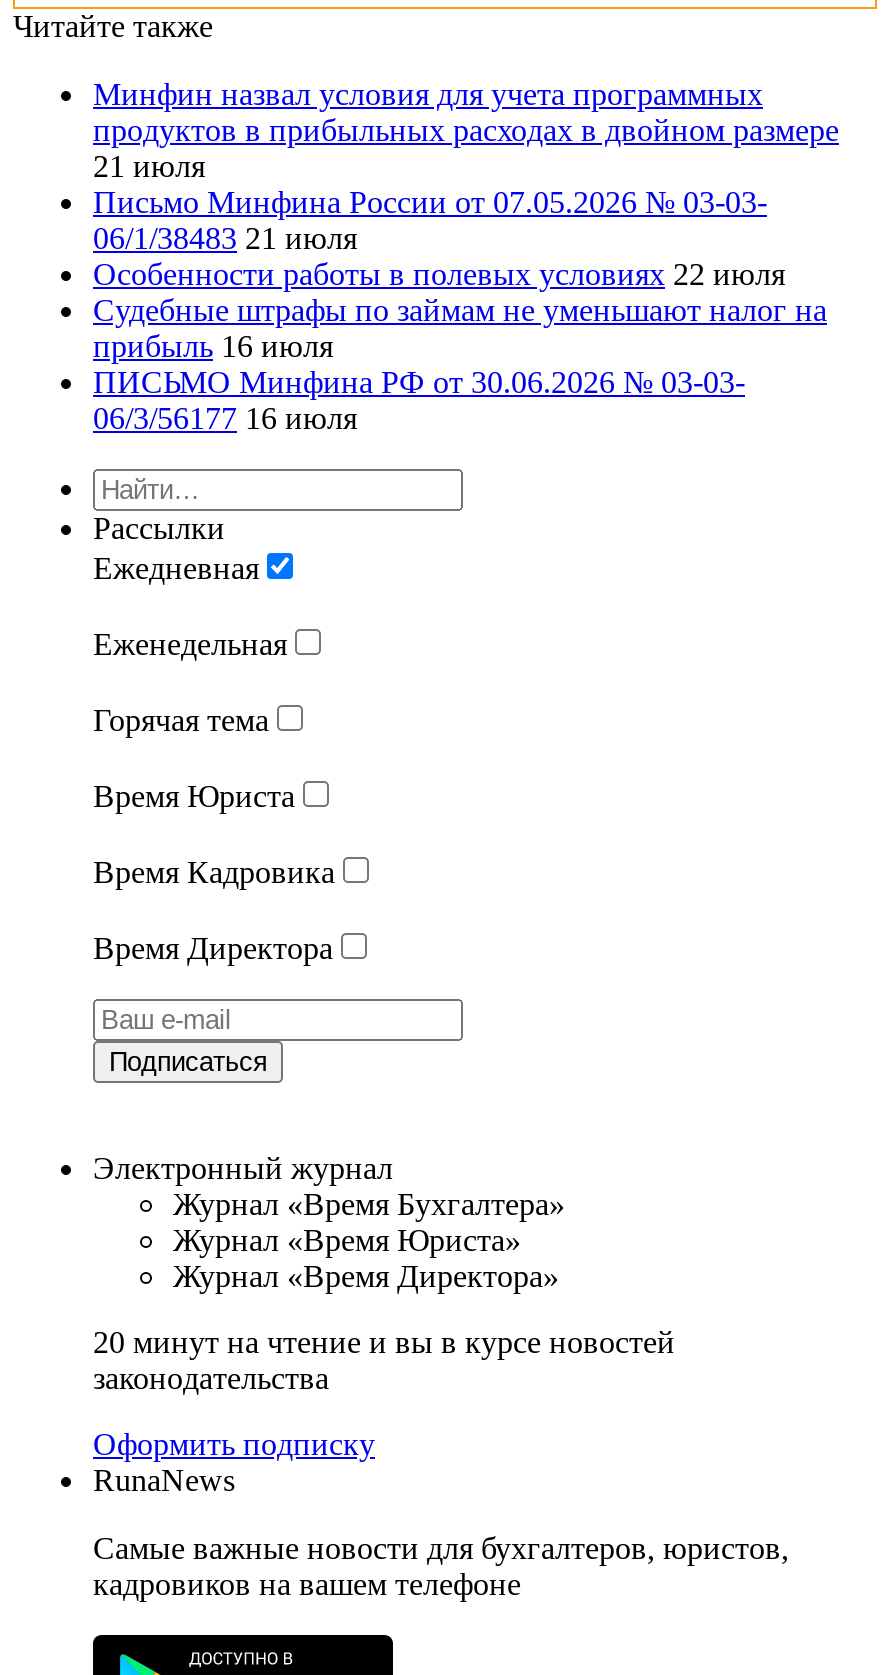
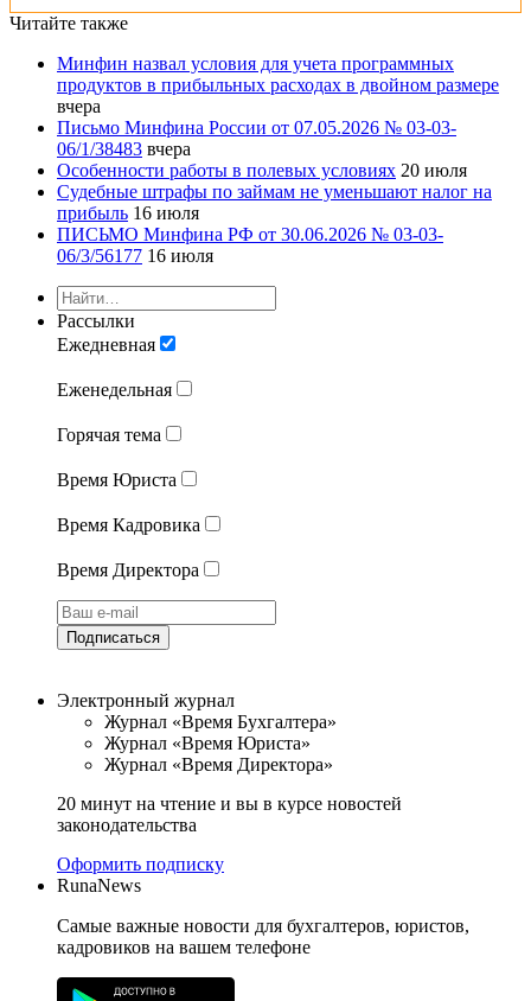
[93,149,205,183] 21 июля -> [57,96,101,116] вчера
[93,221,785,291] 06/1/38483 21 июля | Особенности работы в полевых условиях 22 июля -> [57,139,467,181] 06/1/38483 вчера | Особенности работы в полевых условиях 20 июля

